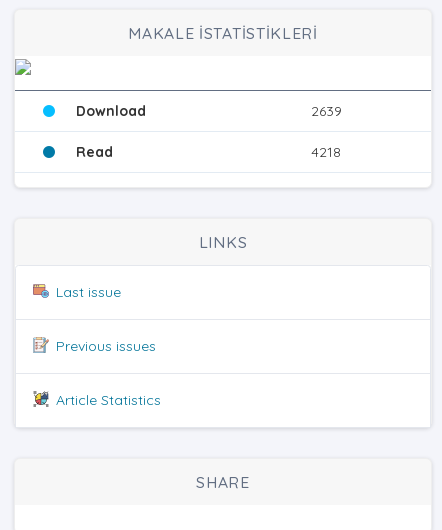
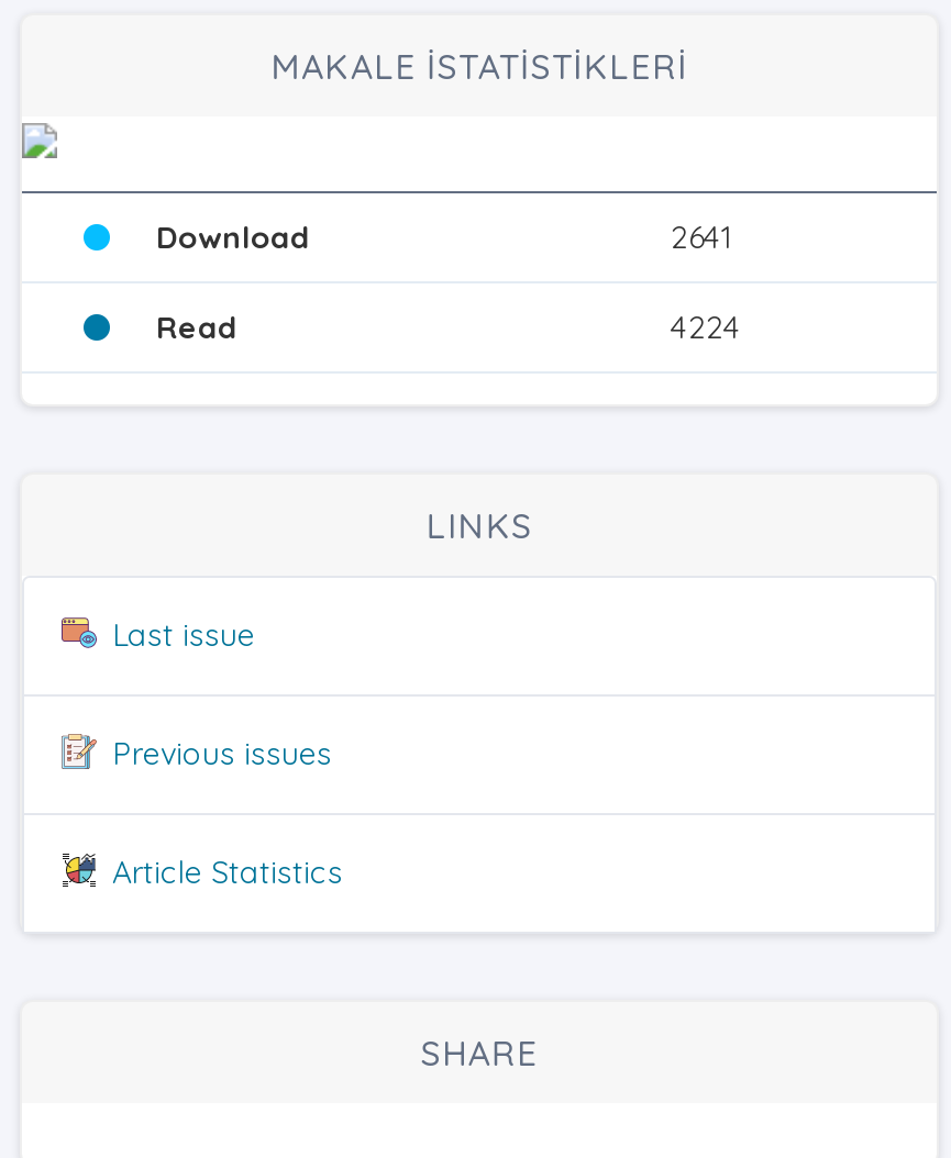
[311,102,342,120] 2639 -> [671,217,734,257] 2641
[311,143,341,161] 4218 -> [671,307,741,347] 4224

